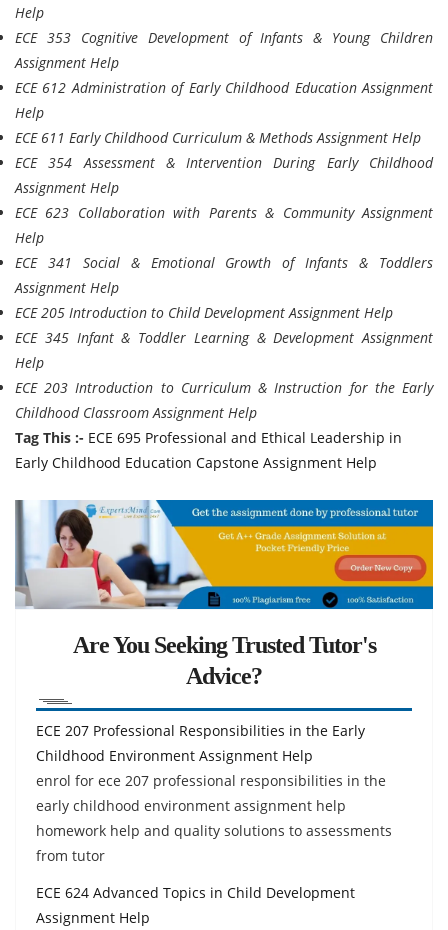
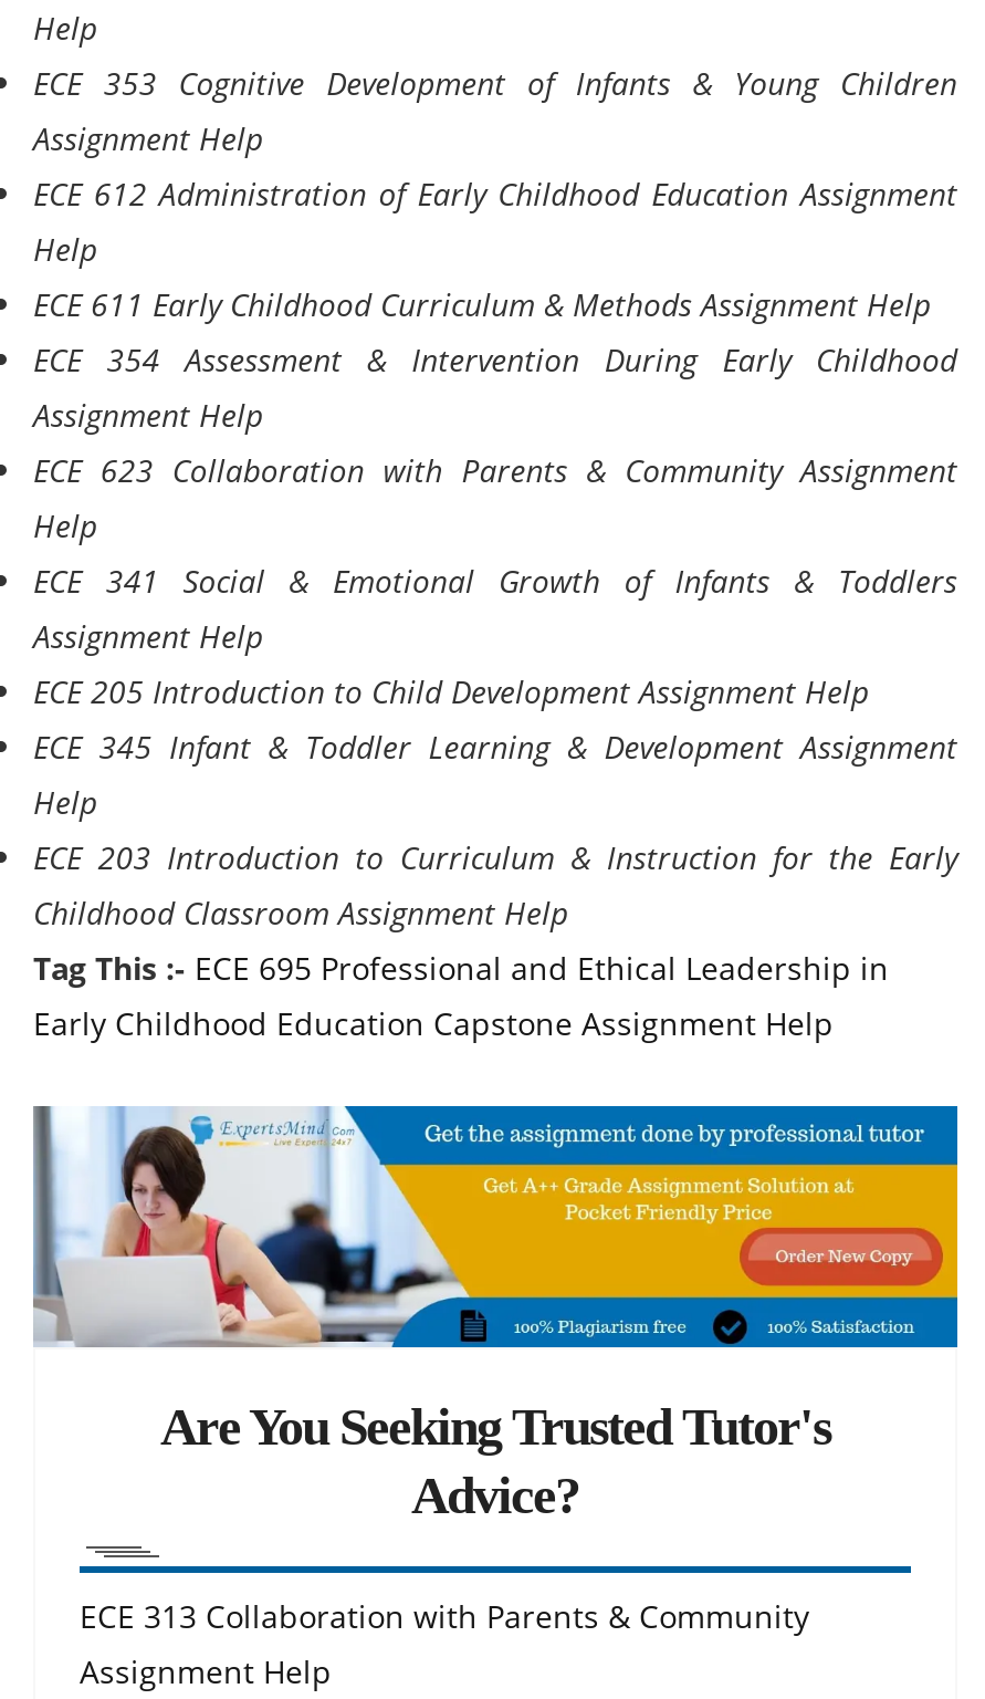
[36,721,392,902] ECE 207 Professional Responsibilities in the Early | Childhood Environment Assignment Help | enrol for ece 207 professional responsibilities in the | early childhood environment assignment help | homework help and quality solutions to assessments | from tutor | ECE 624 Advanced Topics in Child Development -> [80,1594,809,1636] ECE 313 Collaboration with Parents & Community

